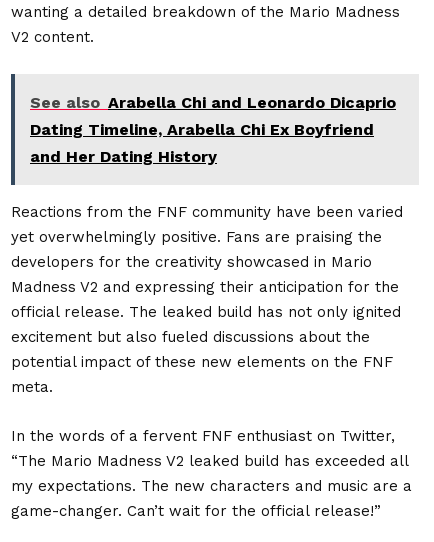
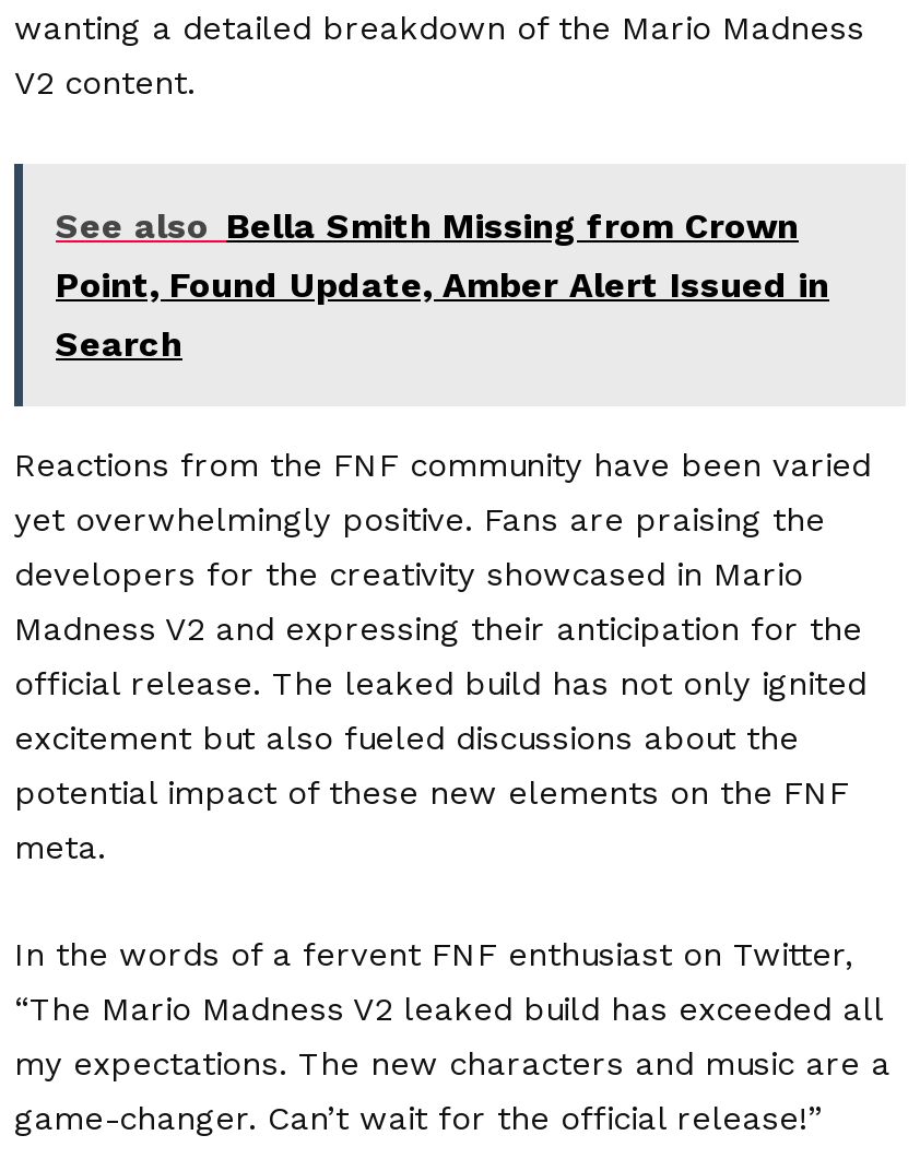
[30,93,396,166] See also Arabella Chi and Leonardo Dicaprio | Dating Timeline, Arabella Chi Ex Boyfriend | and Her Dating History -> [56,204,829,364] See also Bella Smith Missing from Crown | Point, Found Update, Amber Alert Issued in | Search

